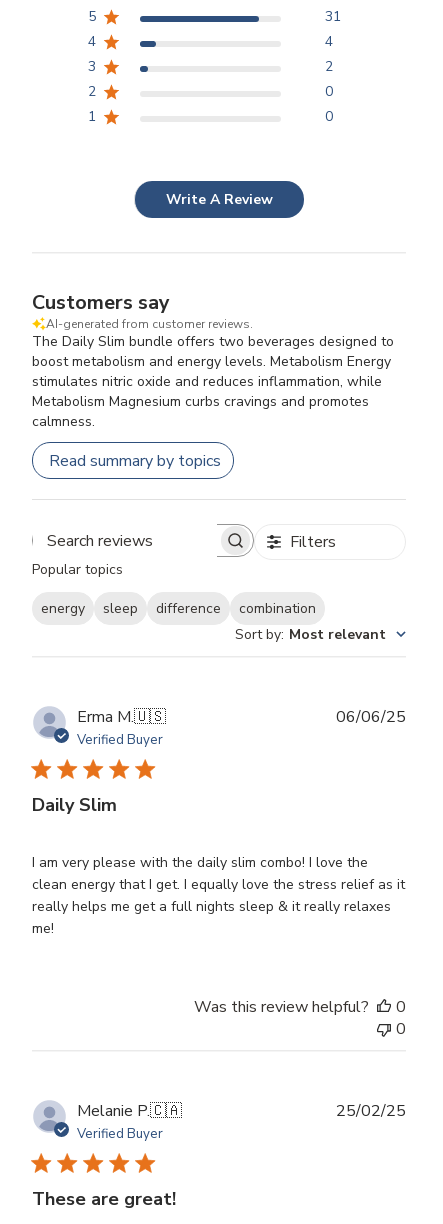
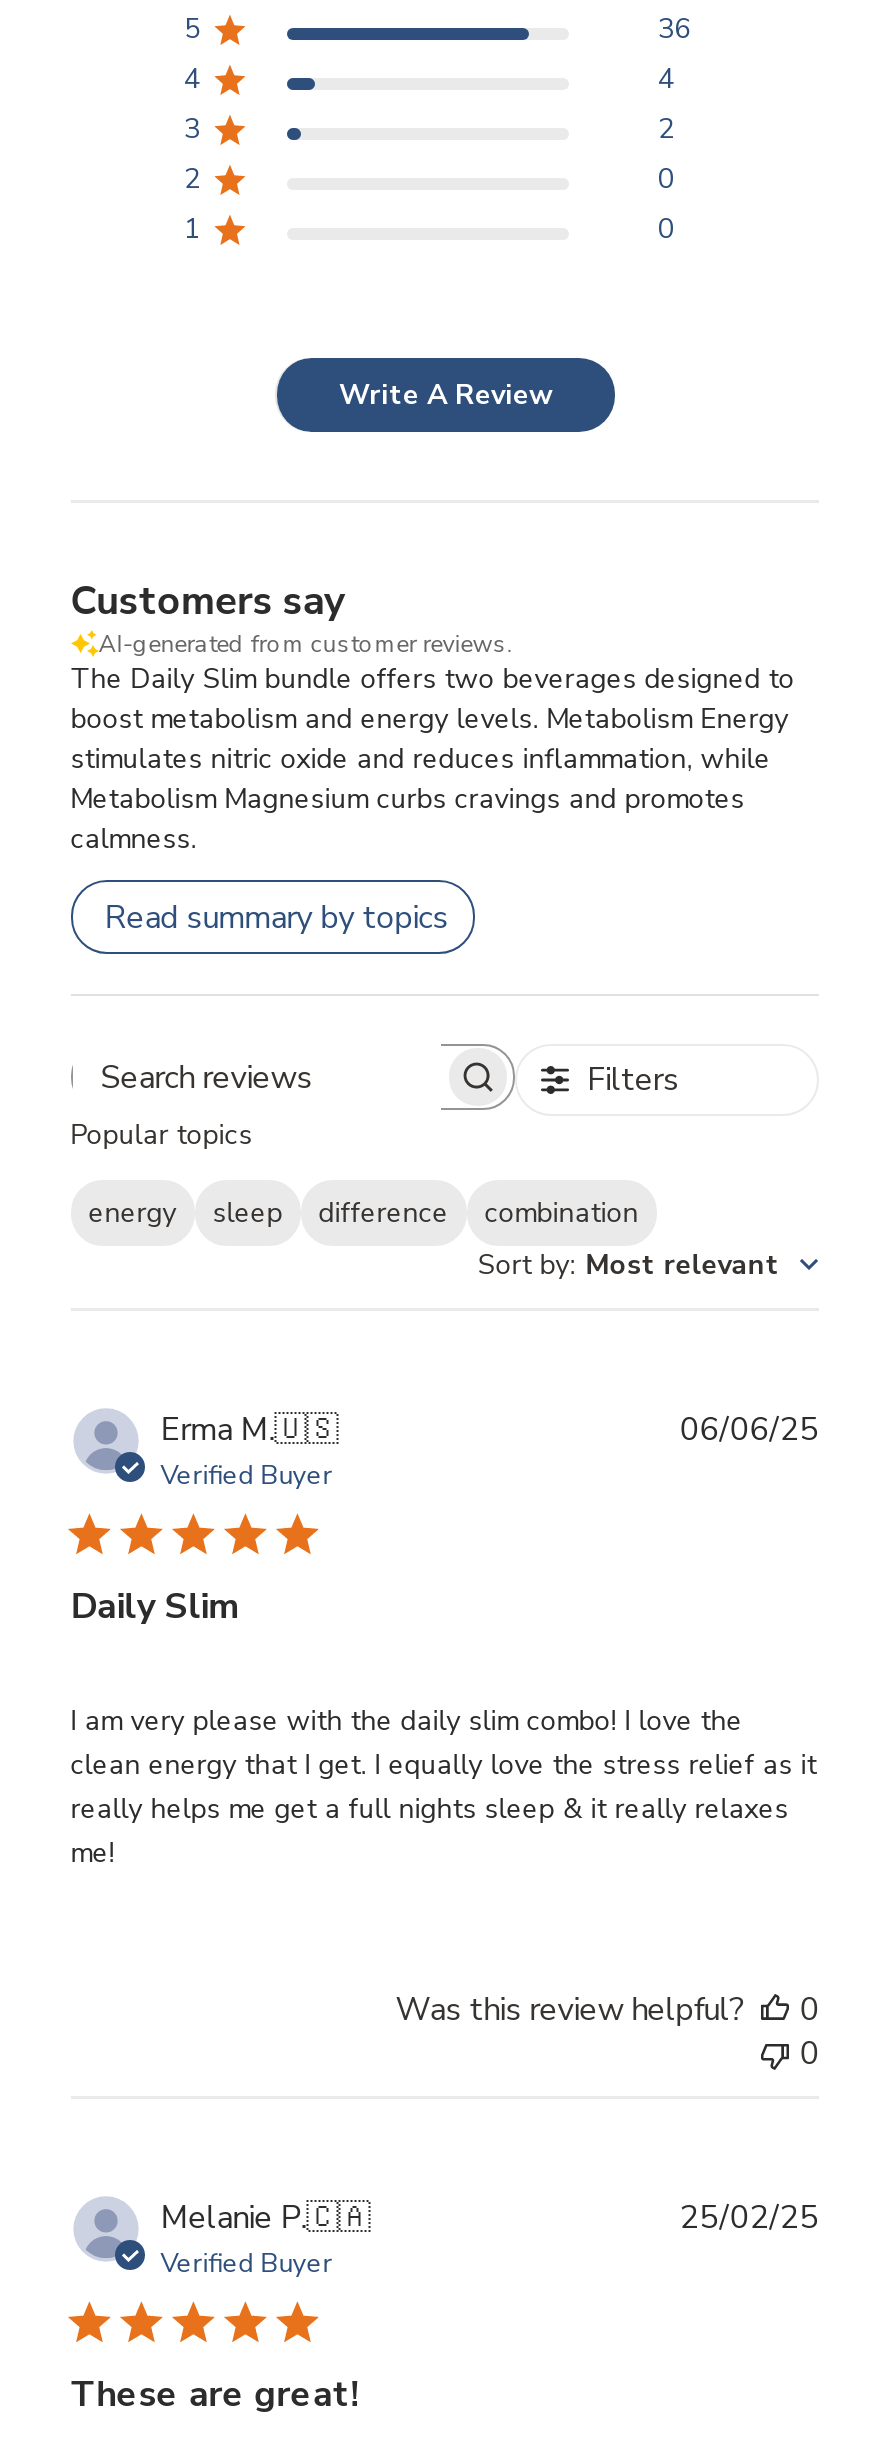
[325,7,341,26] 31 -> [658,10,690,48] 36

